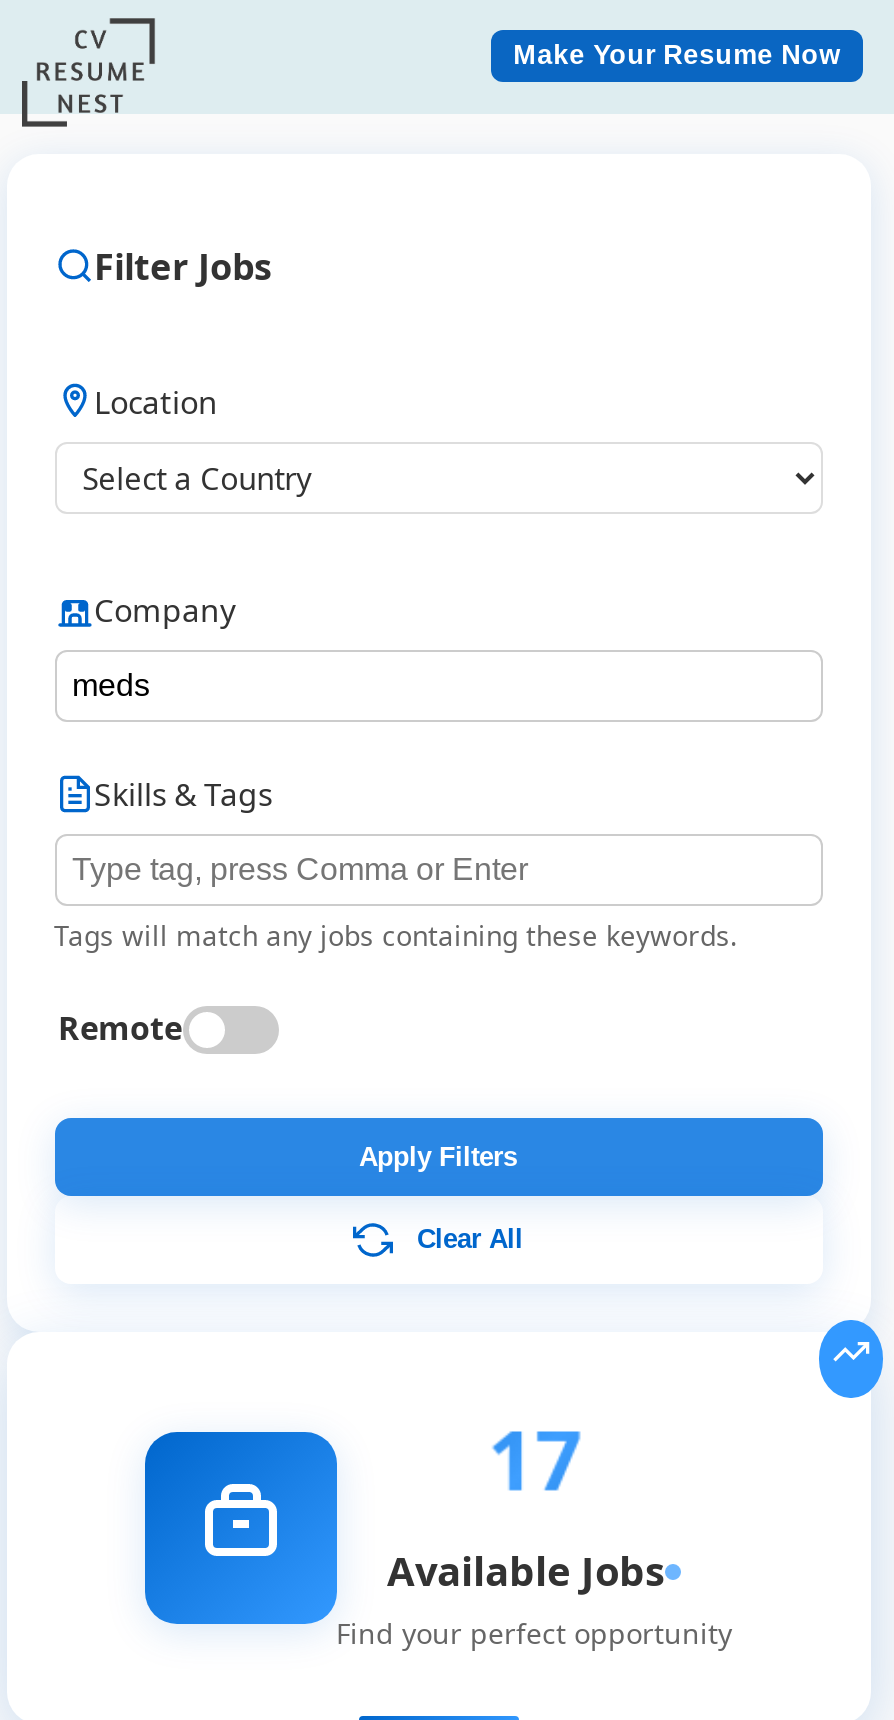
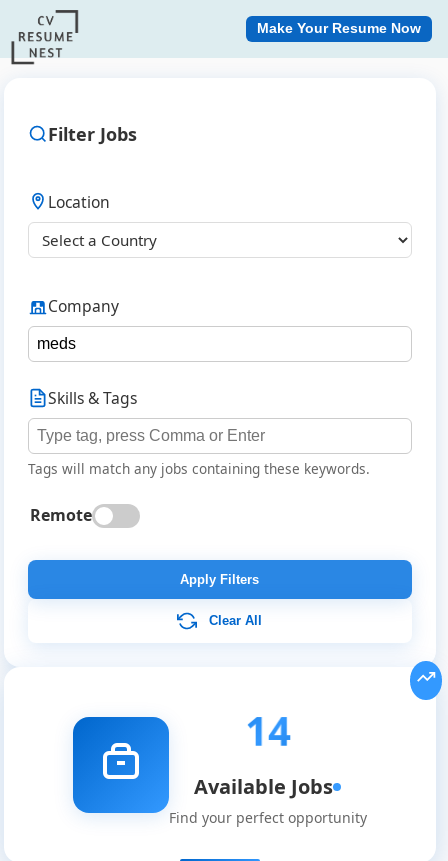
[487,1404,581,1515] 17 -> [244,703,291,759] 14

